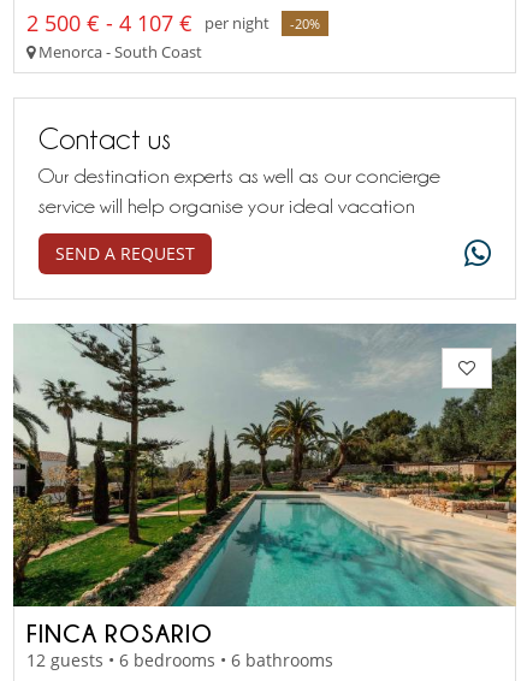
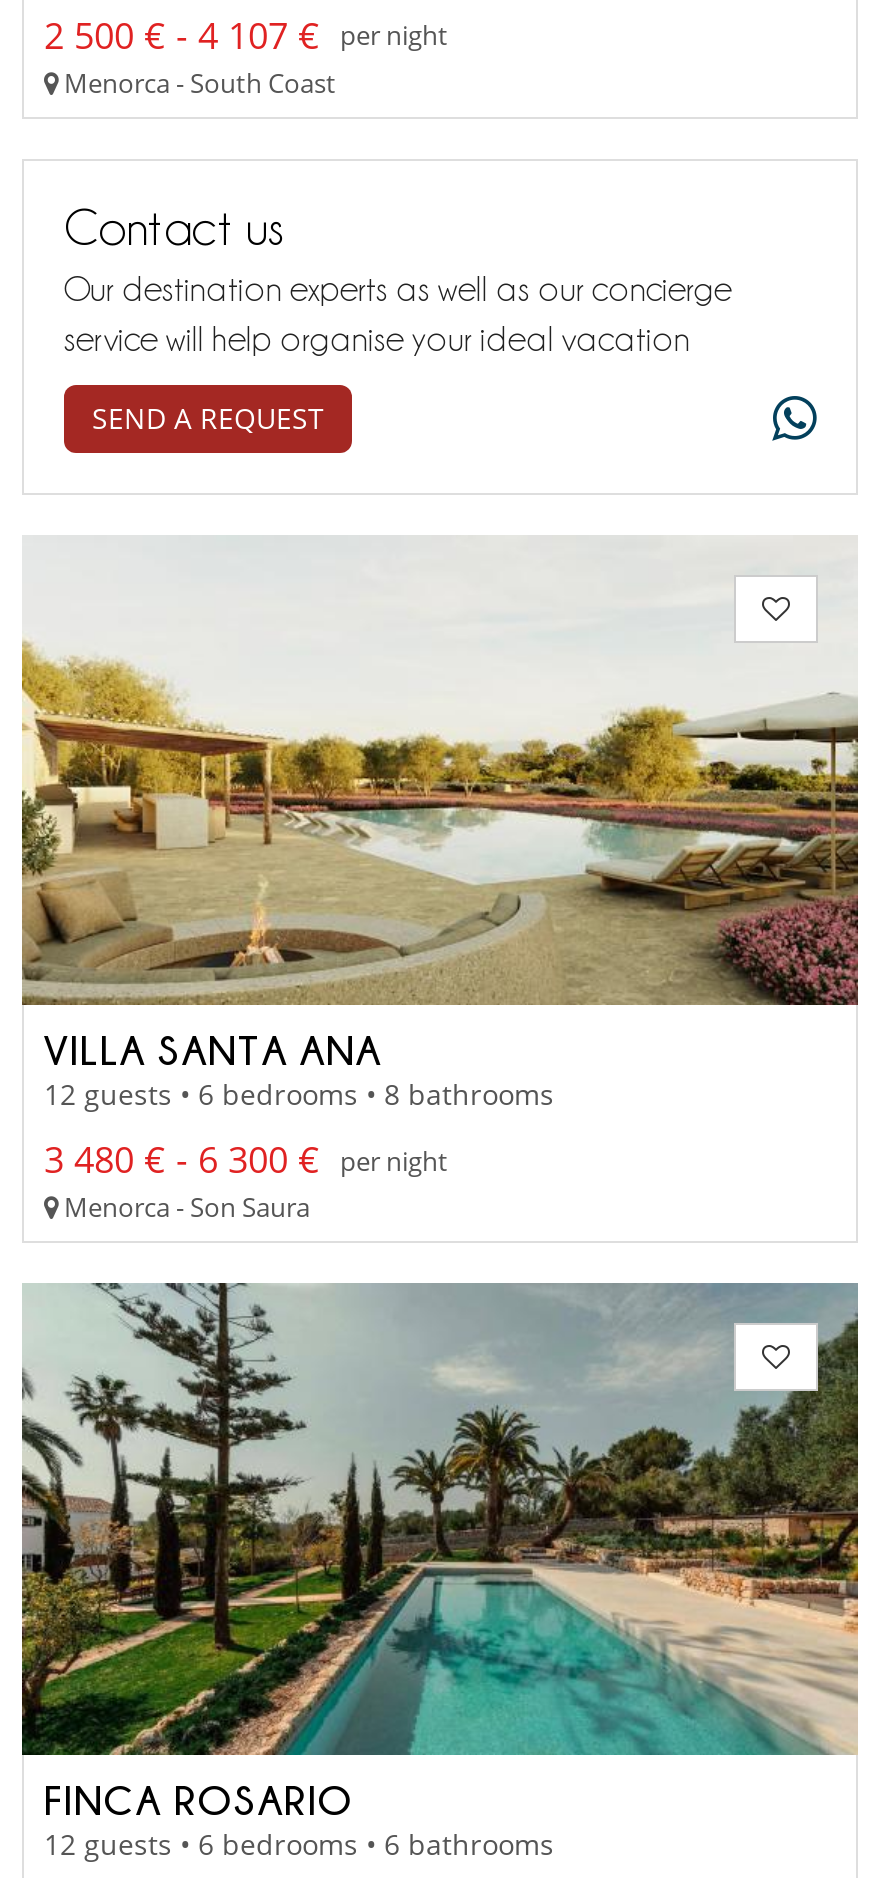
[290,14,320,32] -20% -> none
none -> [20,537,860,1226] [image] | VILLA SANTA ANA | 12 guests • 6 bedrooms • 8 bathrooms | 3 480 € - 6 300 € per night | Menorca - Son Saura

